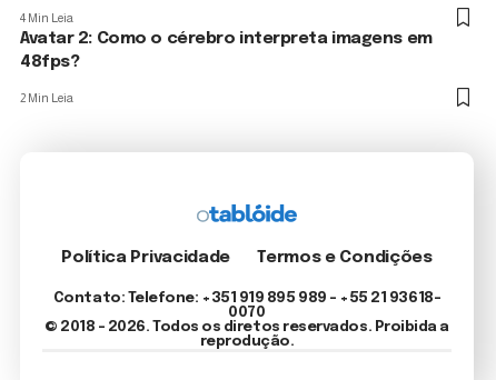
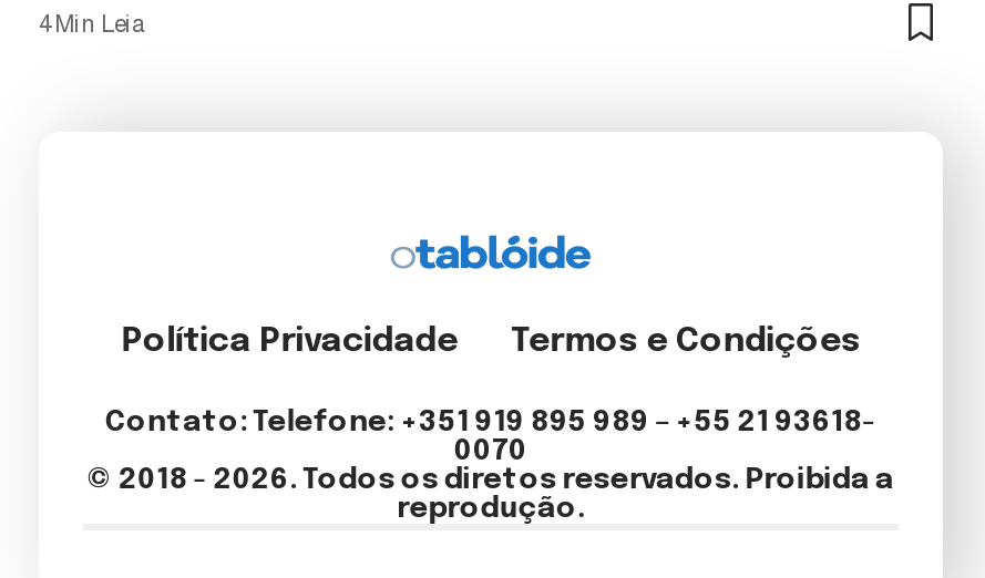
[20,30,432,105] Avatar 2: Como o cérebro interpreta imagens em | 48fps? | 2 Min Leia -> none

